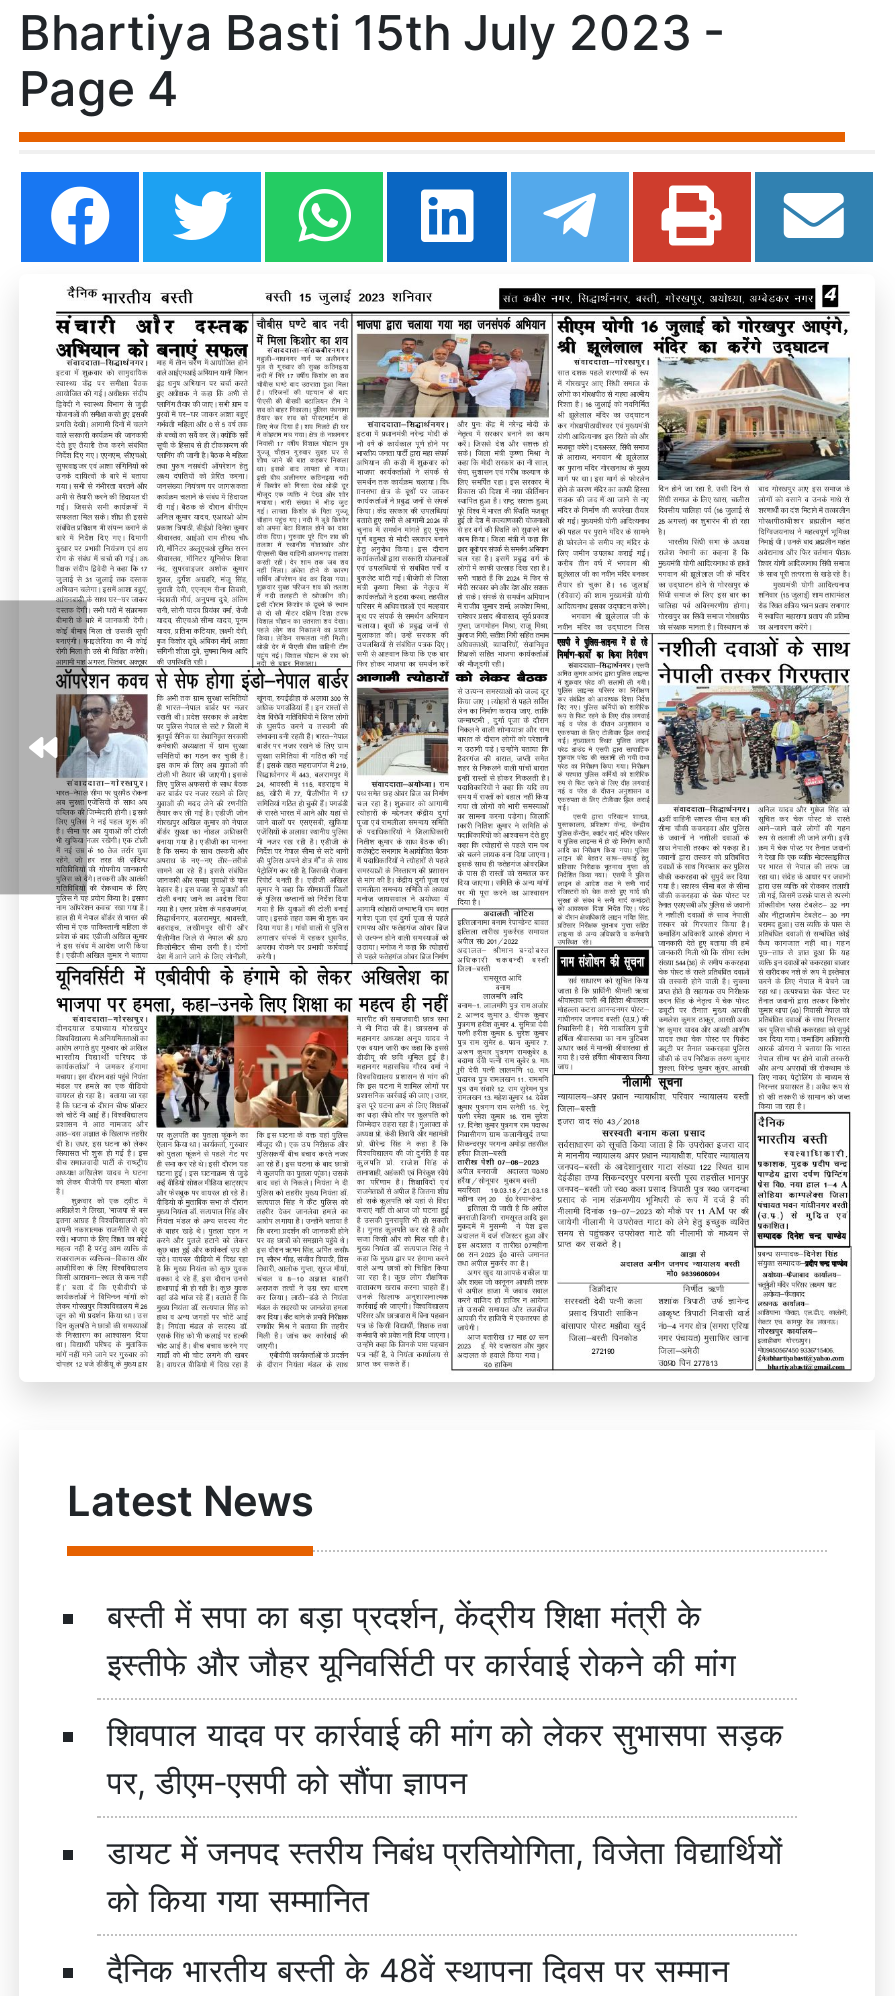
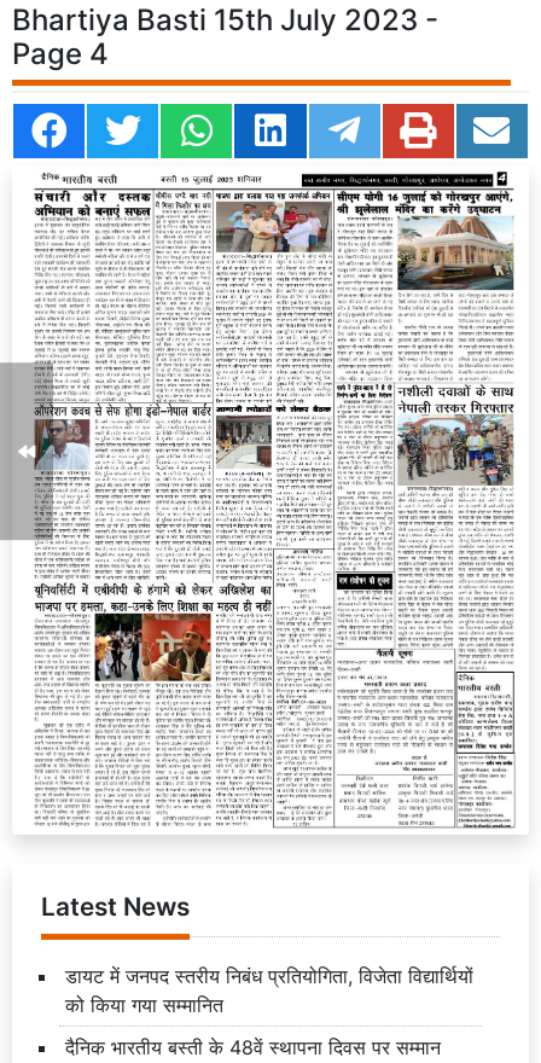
[107,1596,783,1802] बस्ती में सपा का बड़ा प्रदर्शन, केंद्रीय शिक्षा मंत्री के | इस्तीफे और जौहर यूनिवर्सिटी पर कार्रवाई रोकने की मांग | शिवपाल यादव पर कार्रवाई की मांग को लेकर सुभासपा सड़क | पर, डीएम-एसपी को सौंपा ज्ञापन -> none

